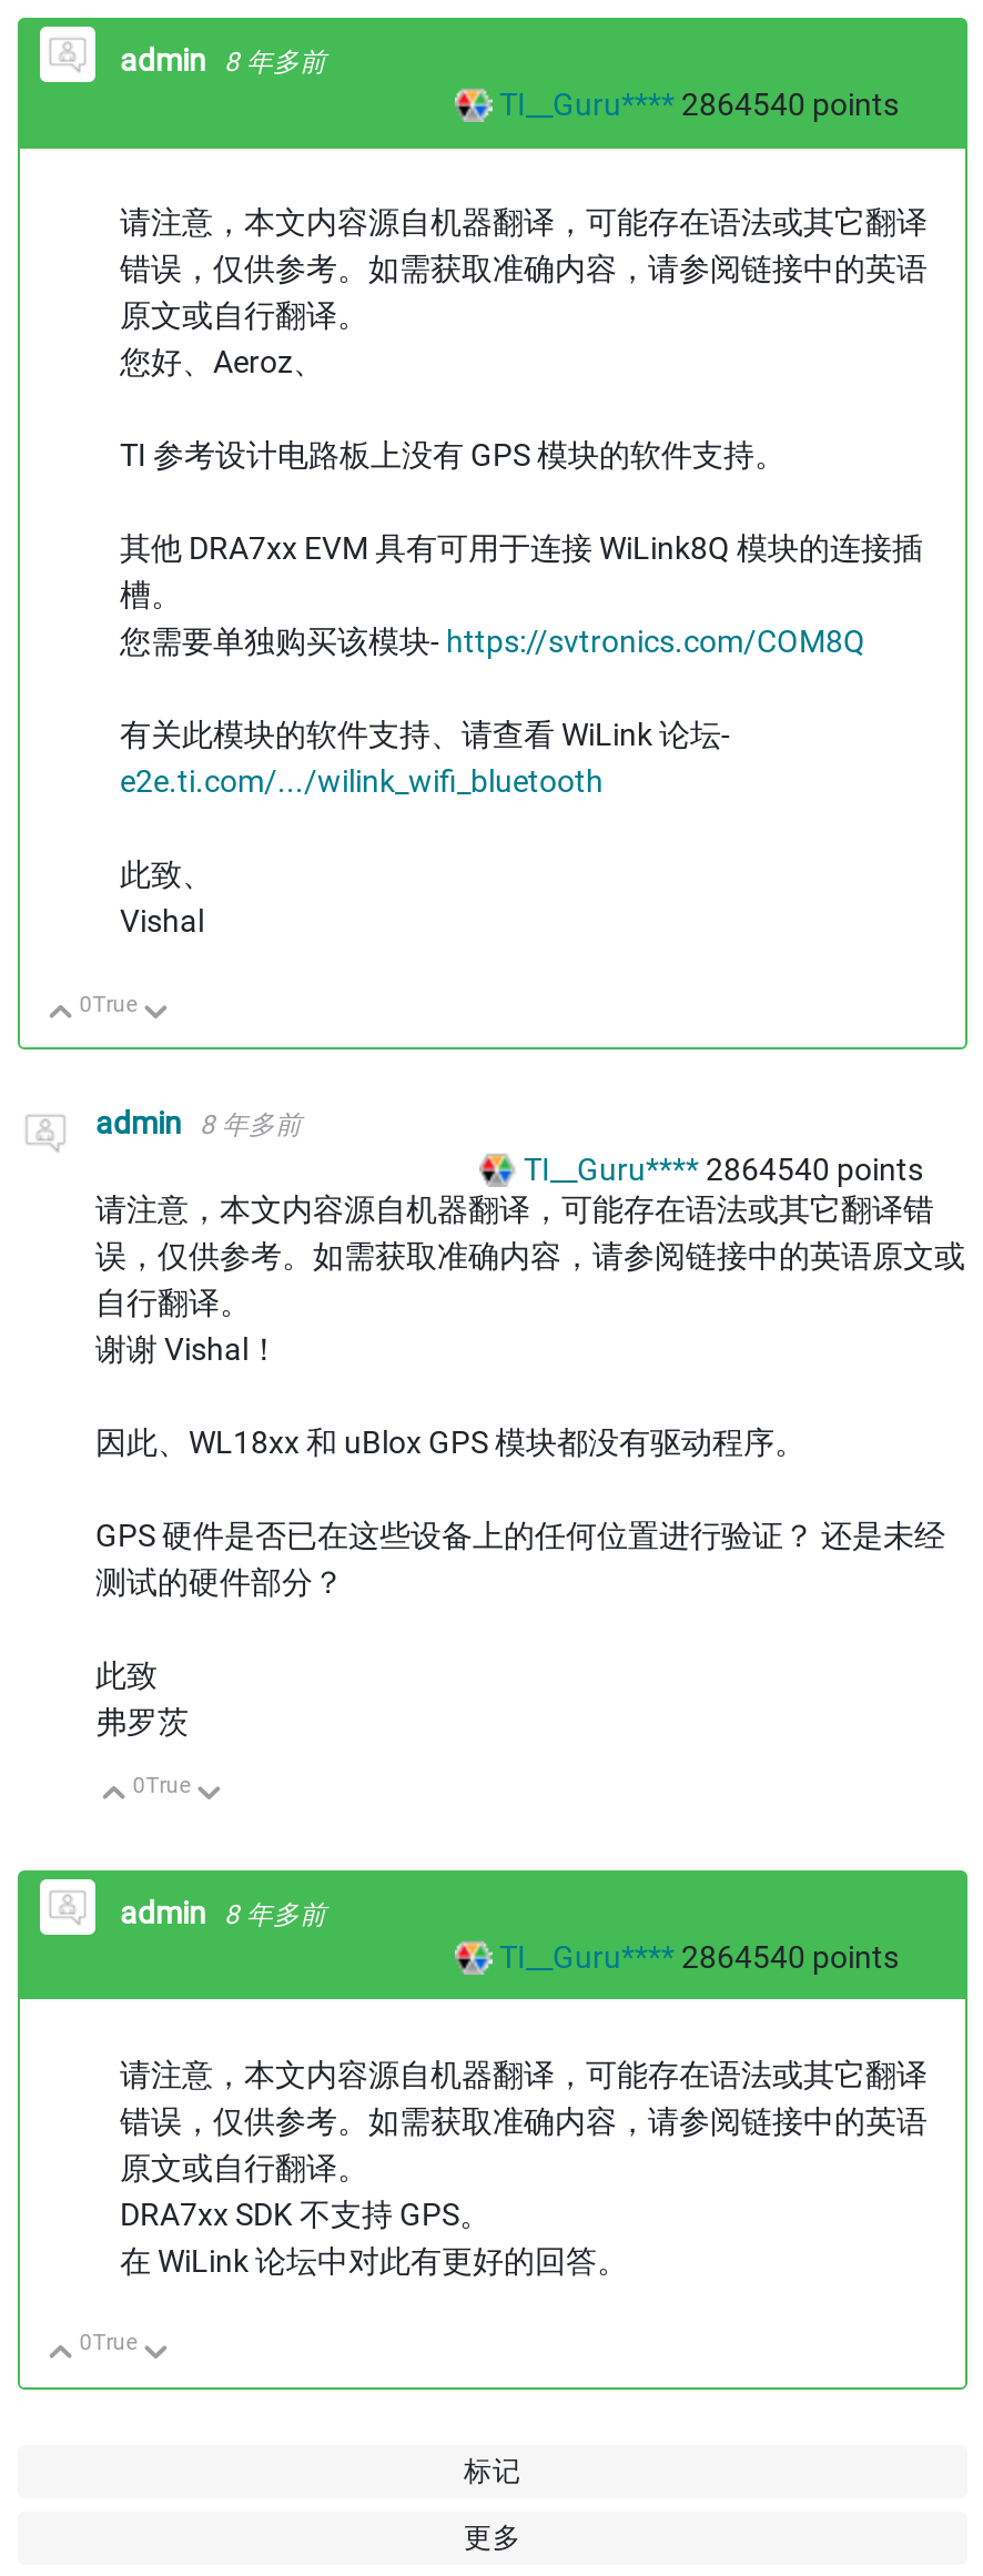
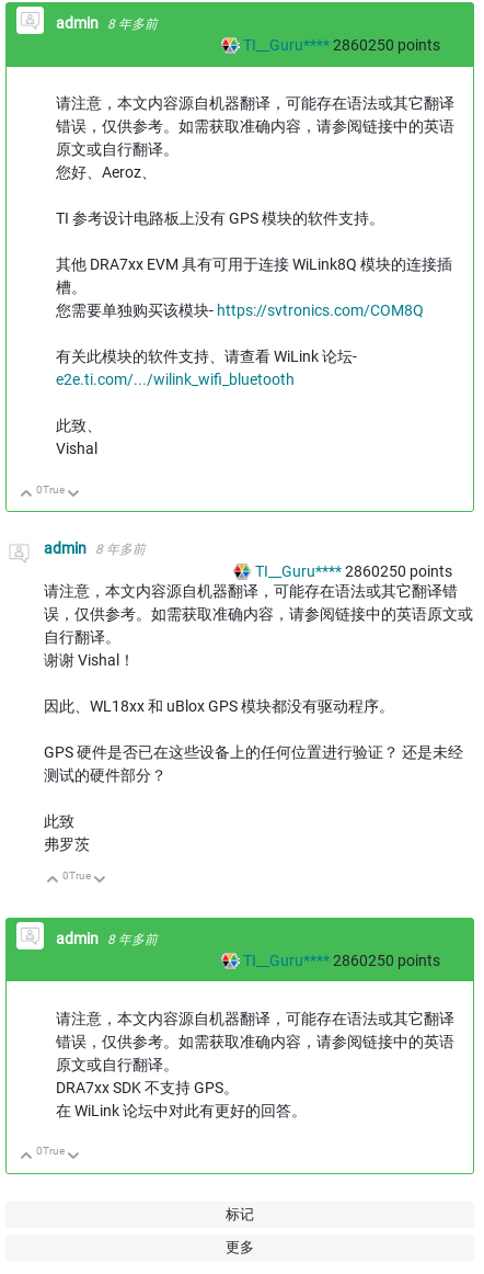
[499,87,899,123] TI__Guru**** 2864540 points -> [243,37,440,54] TI__Guru**** 2860250 points
[524,1151,923,1186] TI__Guru**** 2864540 points -> [255,562,452,580] TI__Guru**** 2860250 points
[499,1939,899,1975] TI__Guru**** 2864540 points -> [243,952,440,969] TI__Guru**** 2860250 points

